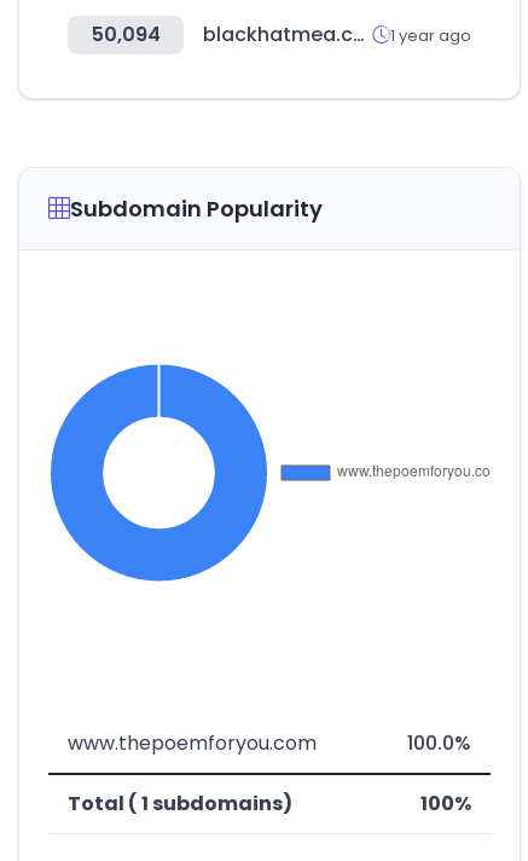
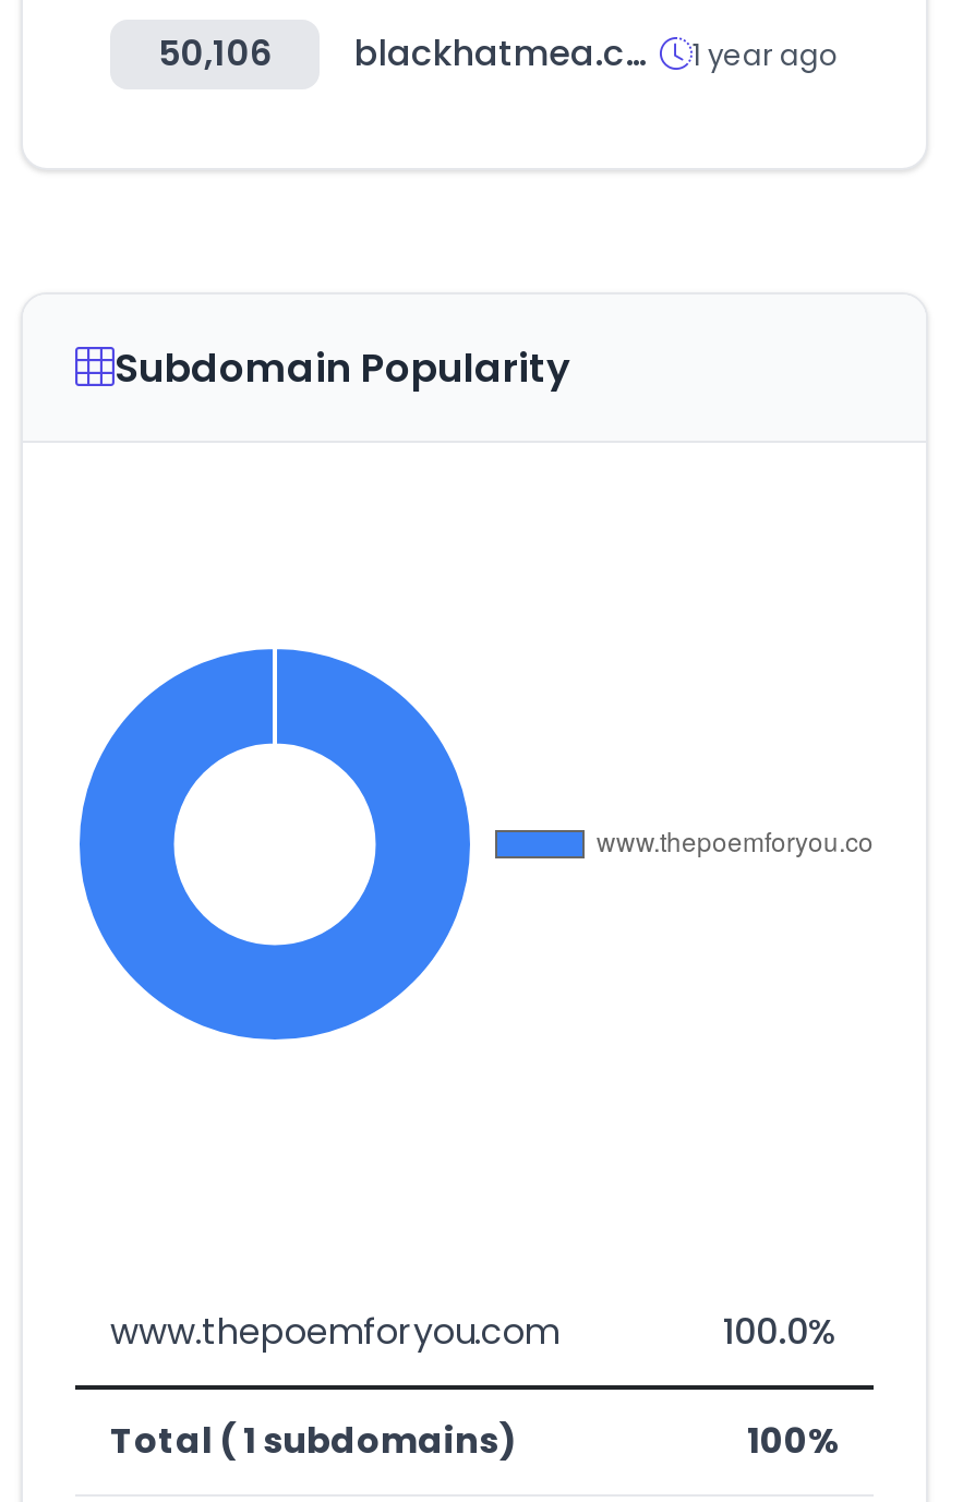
[91,21,160,48] 50,094 -> [158,28,272,79] 50,106

